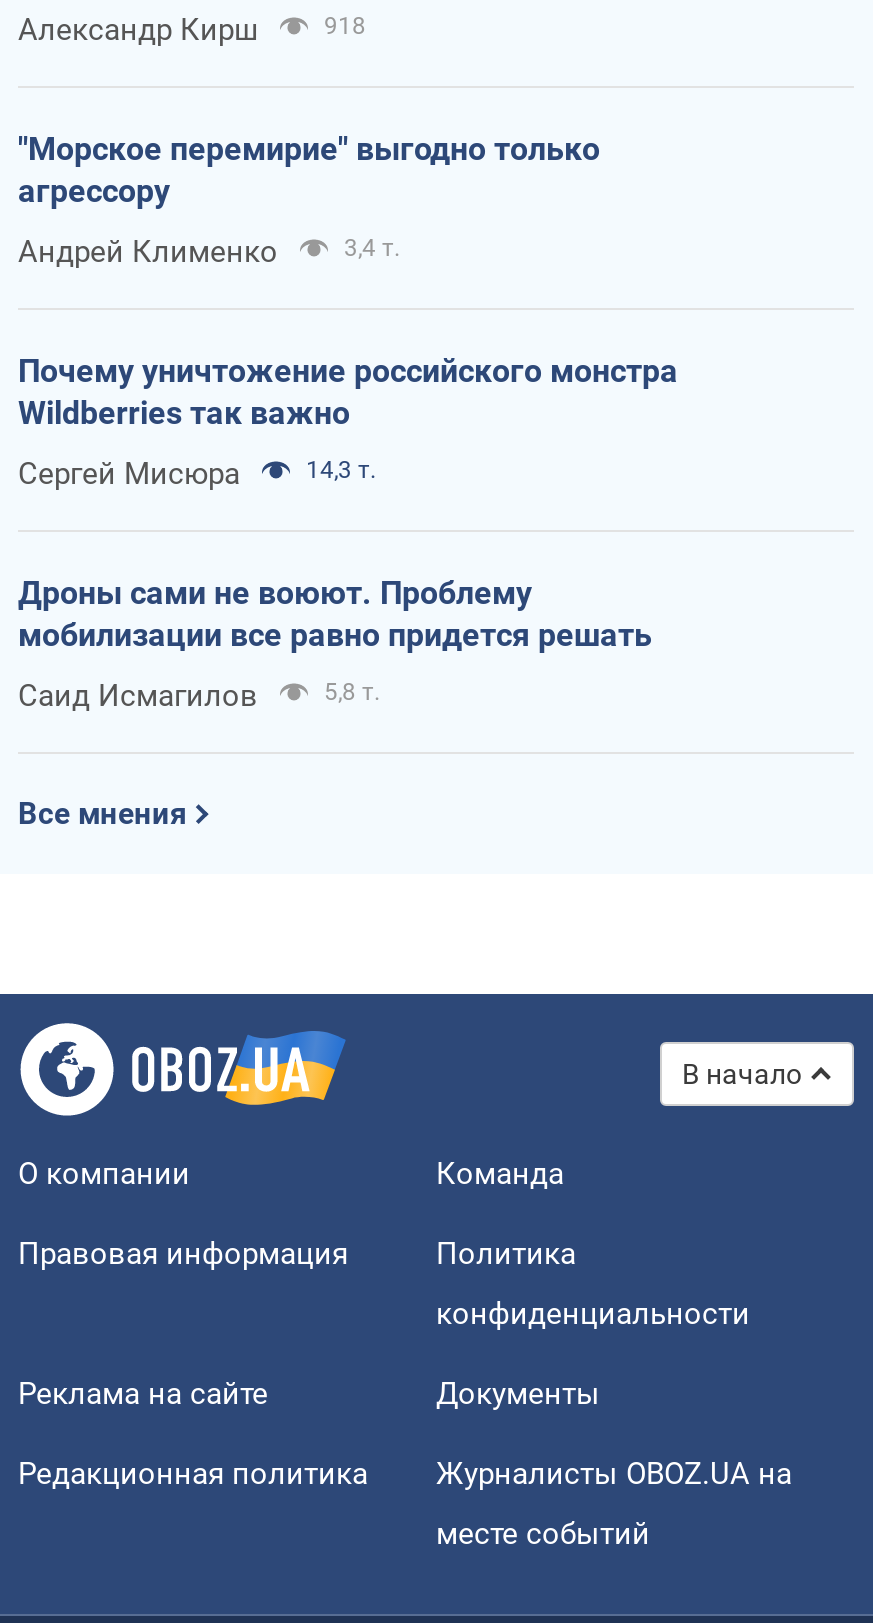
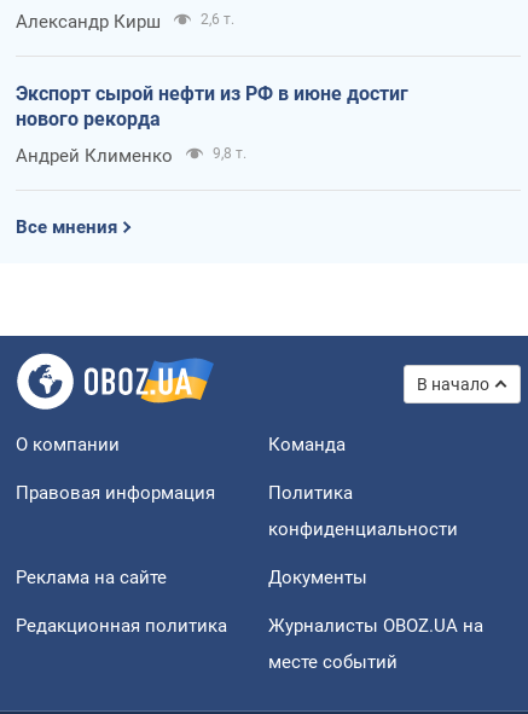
[324,11,366,39] 918 -> [201,11,234,27] 2,6 т.
[18,129,600,209] "Морское перемирие" выгодно только | агрессору -> [16,82,408,130] Экспорт сырой нефти из РФ в июне достиг | нового рекорда
[18,233,678,713] 3,4 т. | Почему уничтожение российского монстра | Wildberries так важно | Сергей Мисюра | 14,3 т. | Дроны сами не воюют. Проблему | мобилизации все равно придется решать | Саид Исмагилов | 5,8 т. -> [213,145,246,162] 9,8 т.

